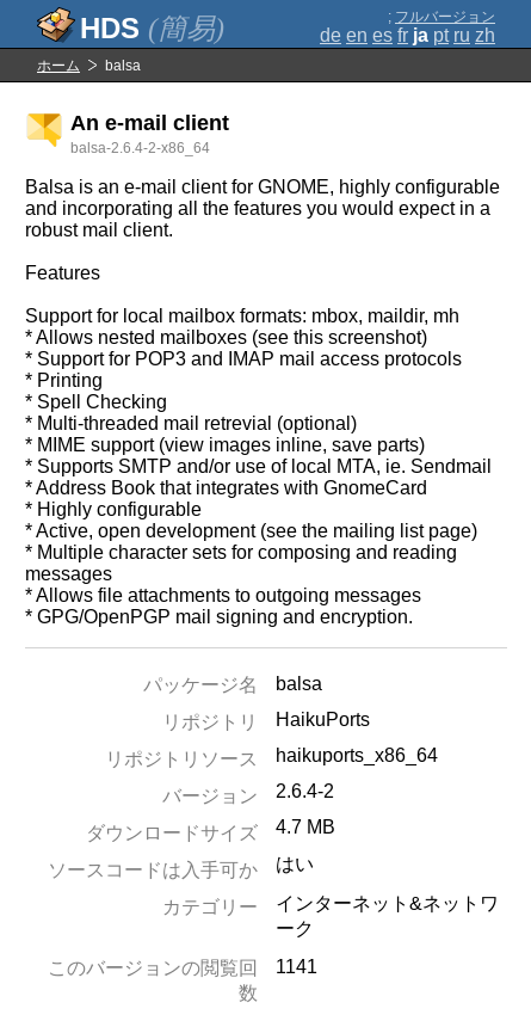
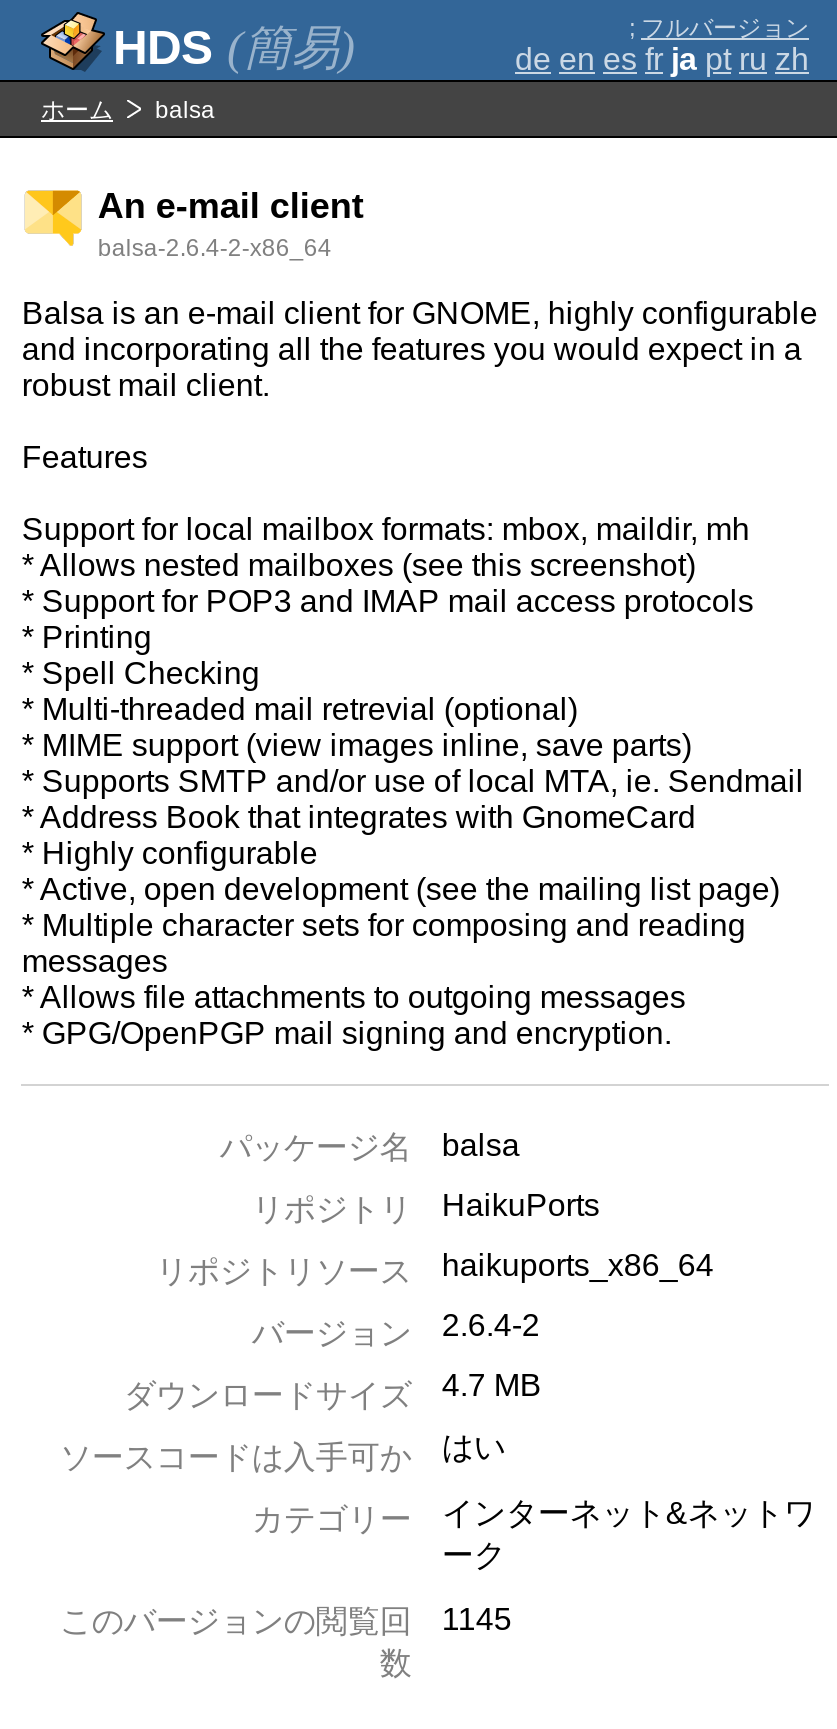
[48,957,318,978] このバージョンの閲覧回 1141 -> [60,1602,512,1638] このバージョンの閲覧回 1145

